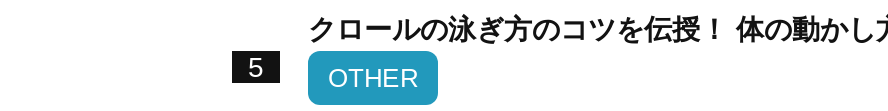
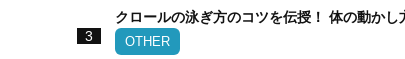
[248,51,264,83] 5 -> [85,28,93,44] 3

